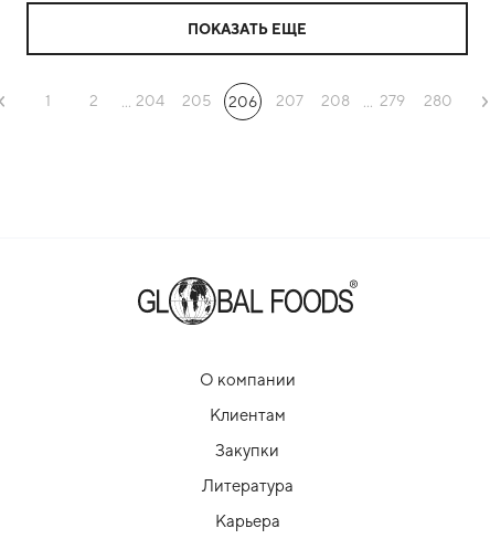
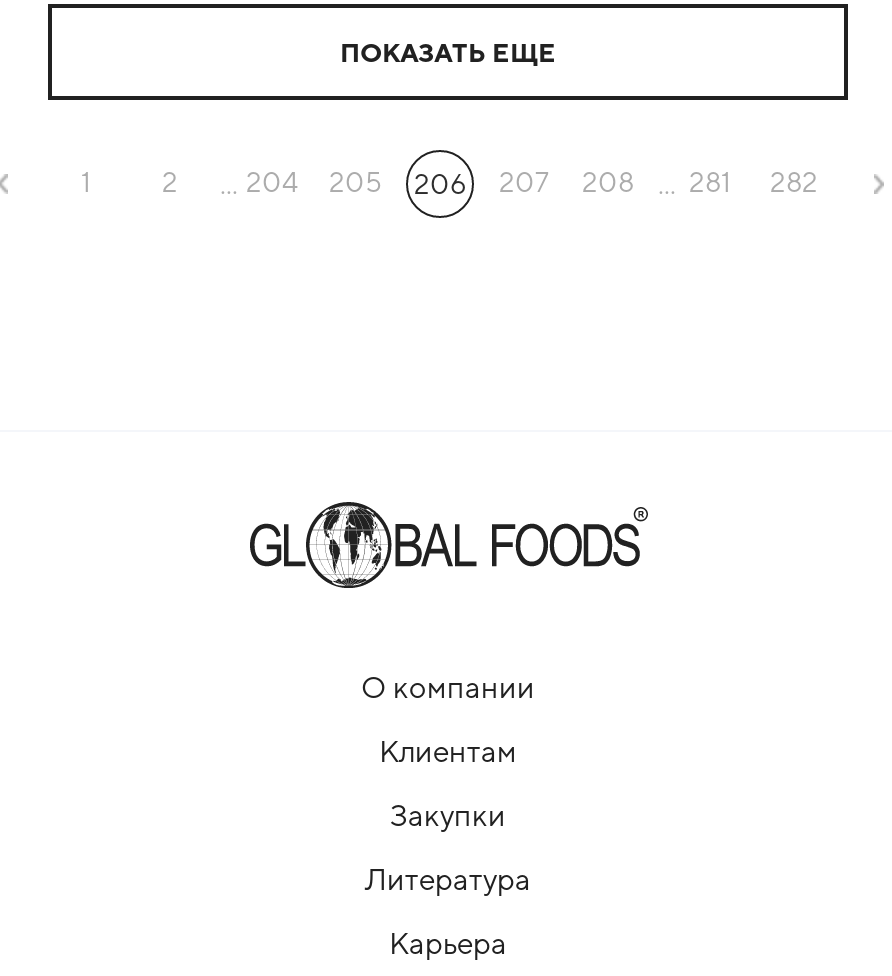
[363,92,404,110] ... 279 -> [658,166,731,200] ... 281
[424,92,452,109] 280 -> [770,166,818,198] 282

